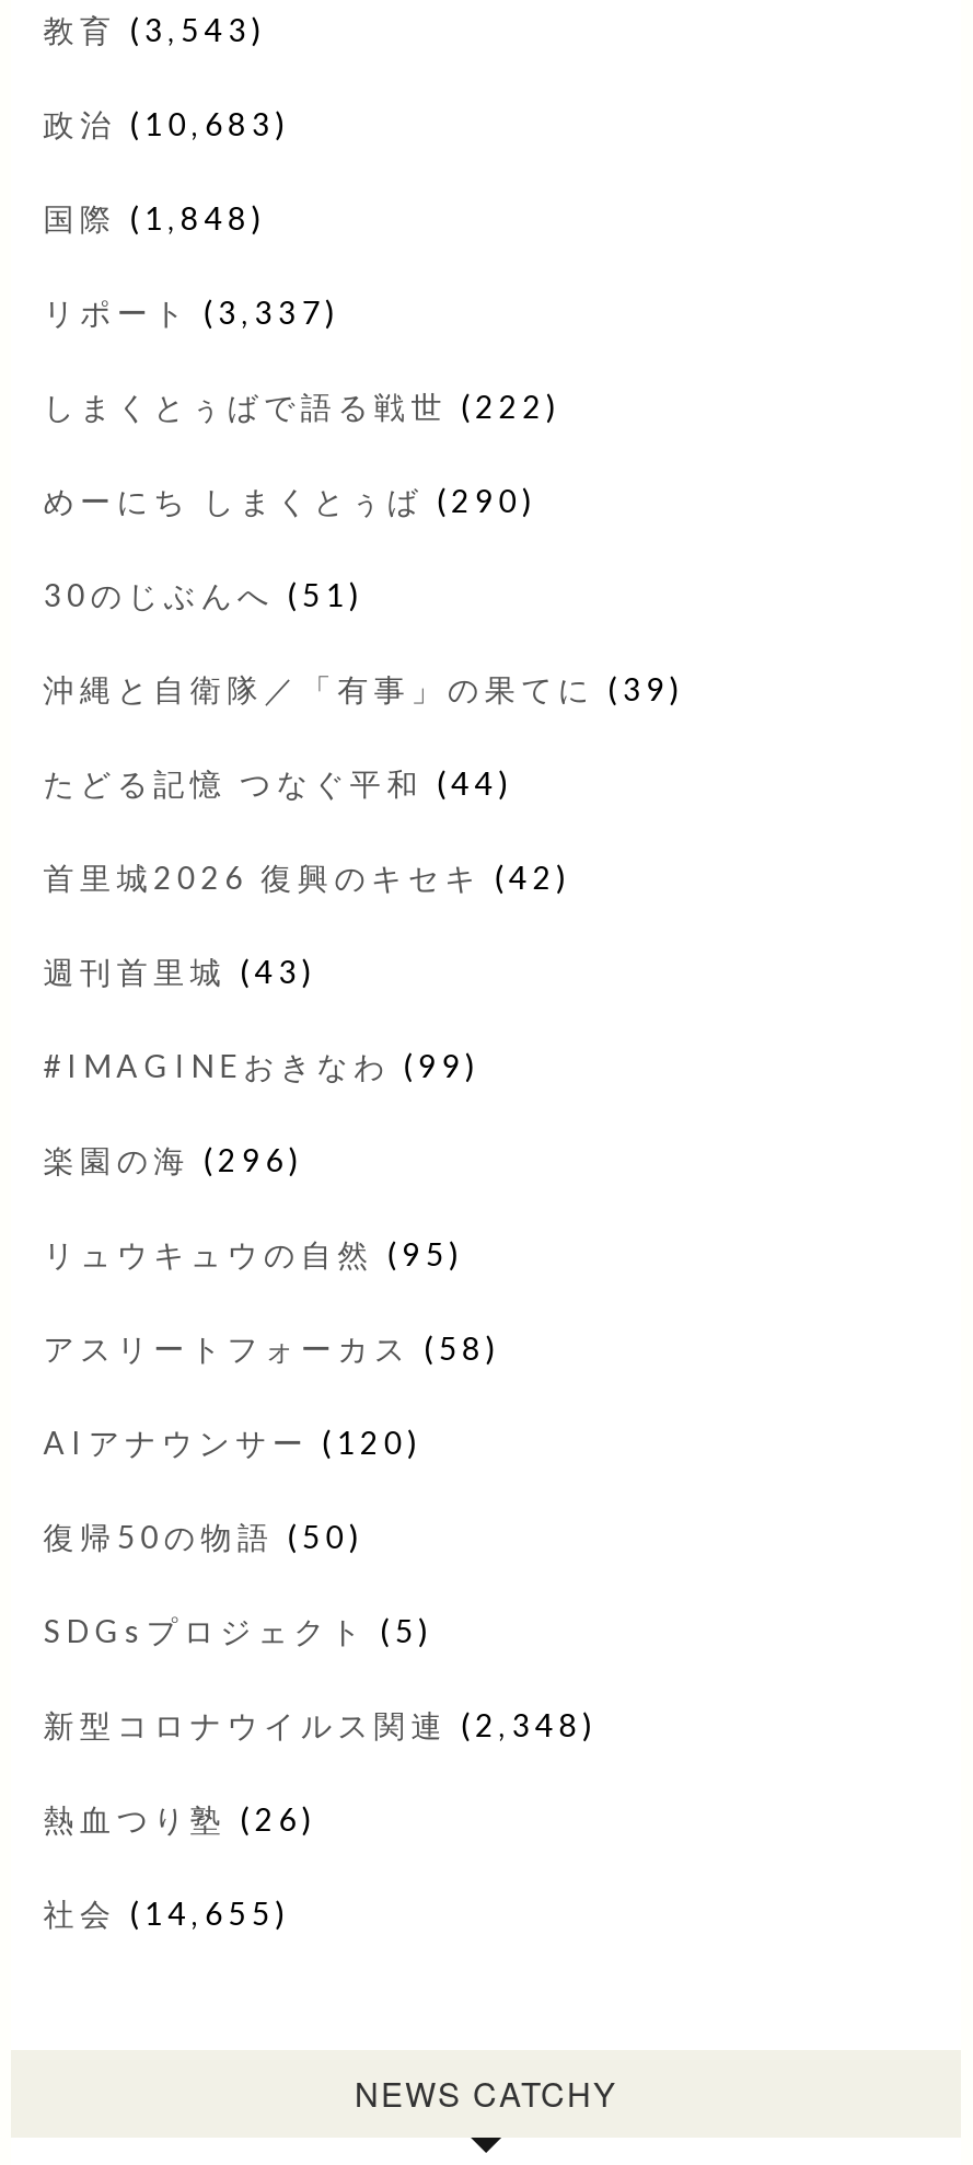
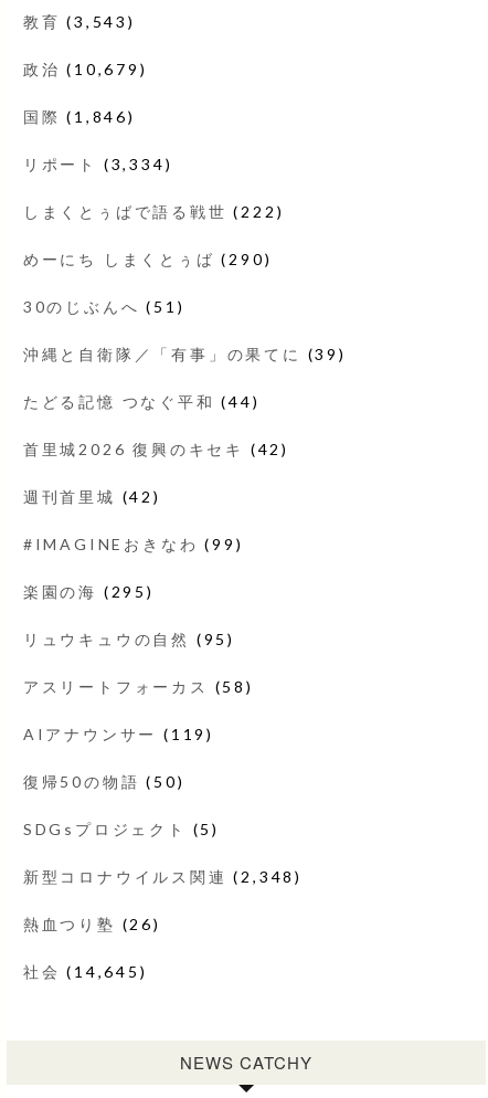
[43,105,290,142] 政治(10,683) -> [23,59,147,78] 政治(10,679)
[43,199,266,236] 国際(1,848) -> [23,107,135,126] 国際(1,846)
[43,293,340,330] リポート(3,337) -> [23,154,173,173] リポート(3,334)
[43,952,317,990] 週刊首里城(43) -> [23,487,161,506] 週刊首里城(42)
[43,1141,304,1178] 楽園の海(296) -> [23,582,154,601] 楽園の海(295)
[43,1423,422,1460] AIアナウンサー(120) -> [23,724,214,743] AIアナウンサー(119)
[43,1894,290,1931] 社会(14,655) -> [23,962,147,981] 社会(14,645)

